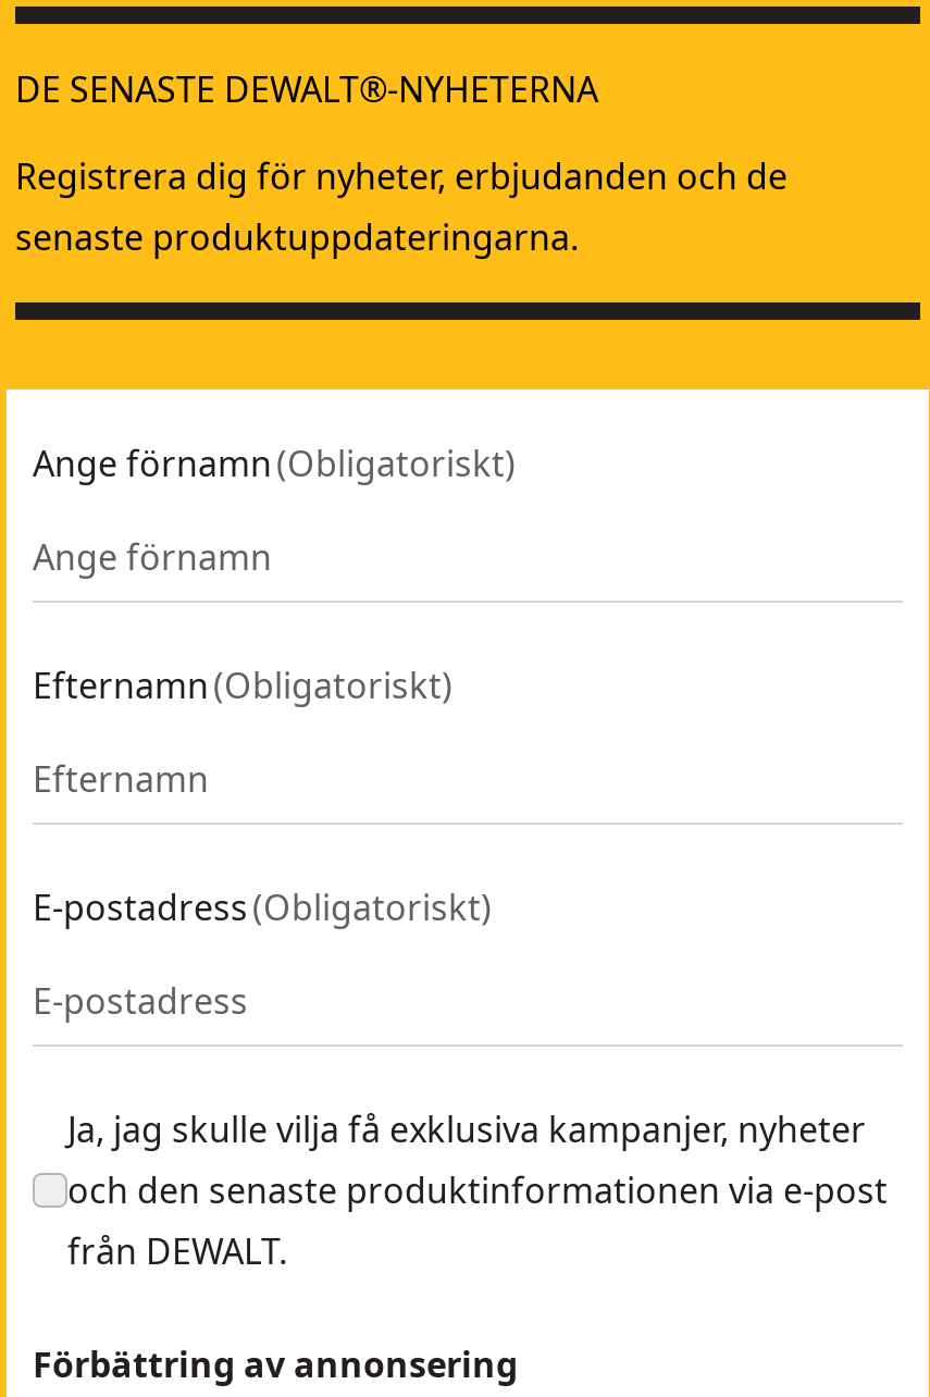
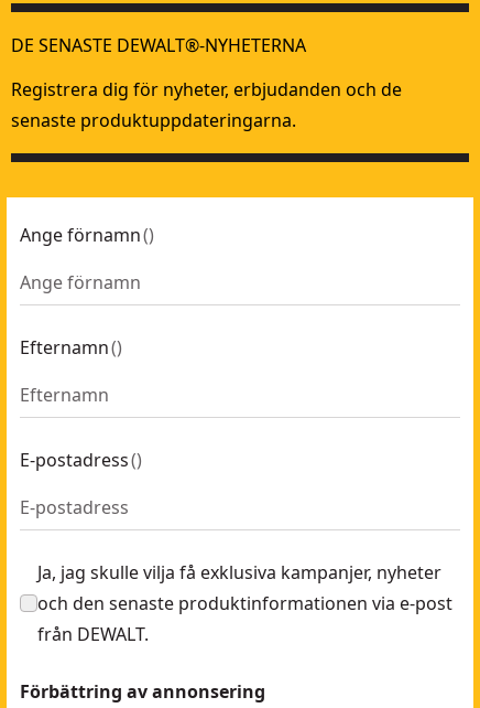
[33,440,516,487] Ange förnamn (Obligatoriskt) -> [20,223,154,247] Ange förnamn ()
[33,662,452,709] Efternamn (Obligatoriskt) -> [20,335,122,360] Efternamn ()
[33,883,492,931] E-postadress (Obligatoriskt) -> [20,448,142,472] E-postadress ()

